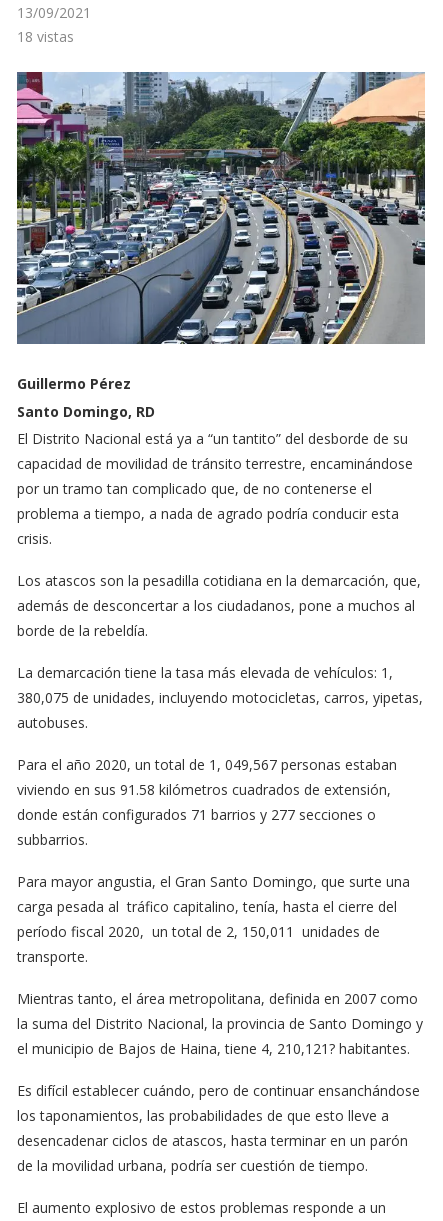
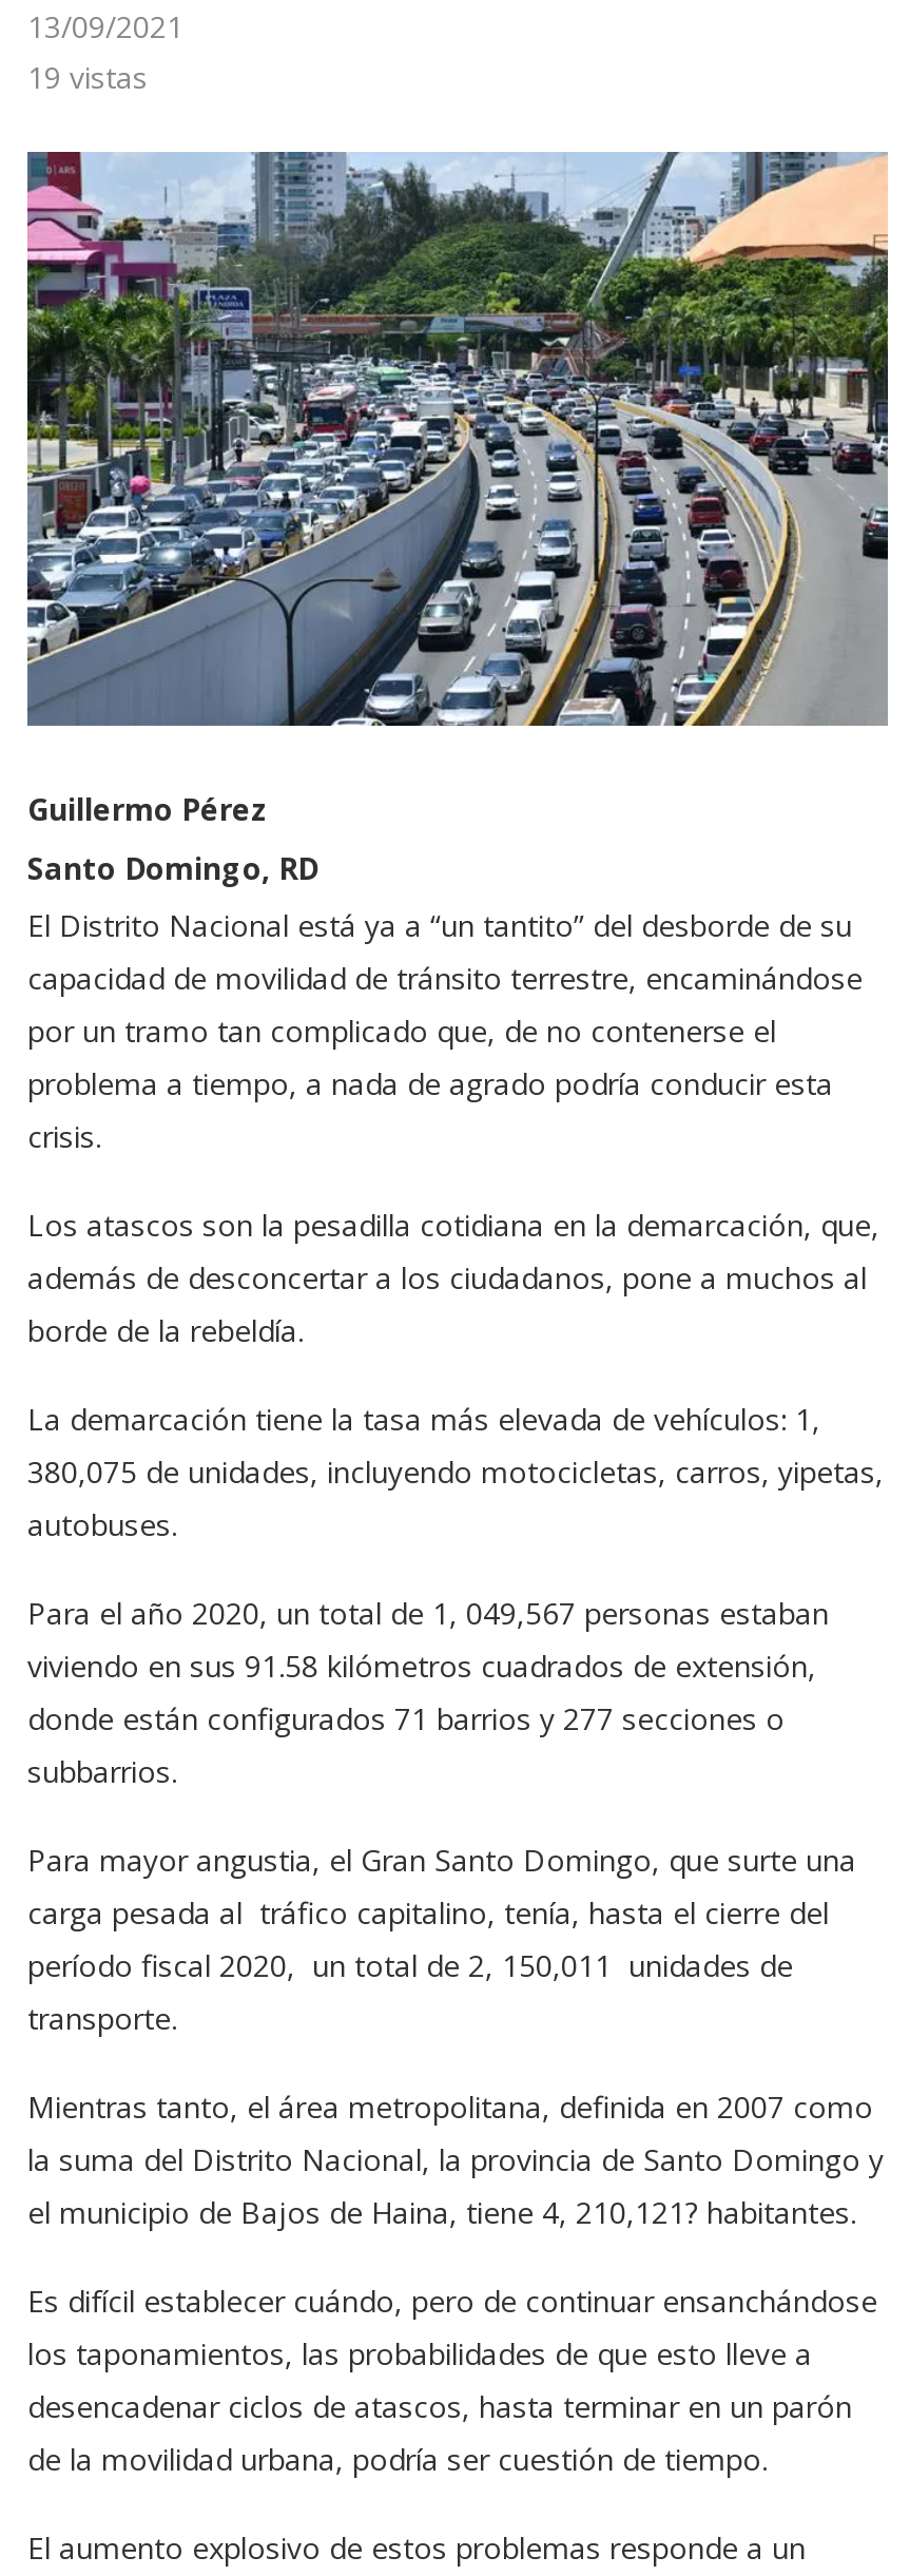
[17,27,74,46] 18 vistas -> [27,57,148,97] 19 vistas

